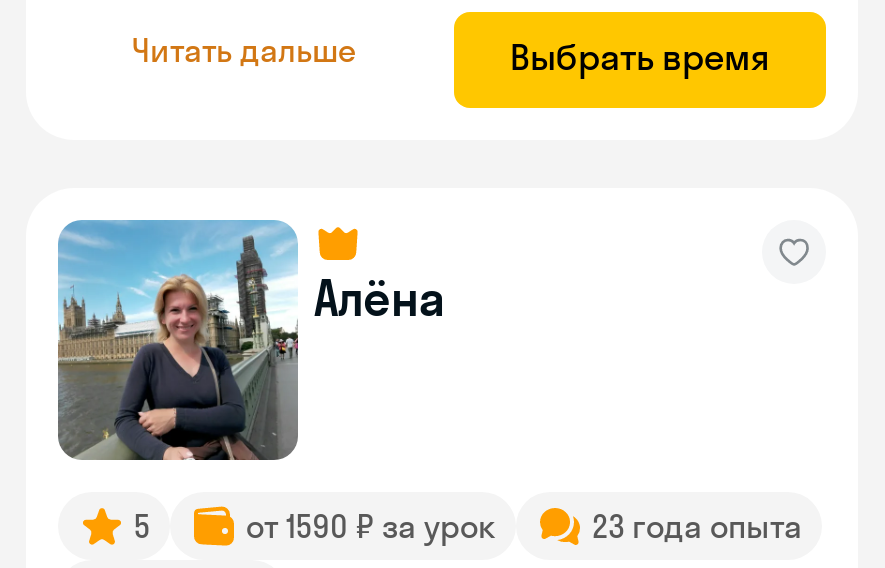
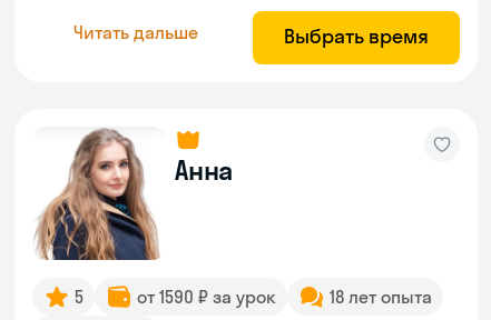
[56,218,444,462] [image] | Алёна -> [32,127,233,261] [image] | Анна
[592,506,802,546] 23 года опыта -> [330,286,432,308] 18 лет опыта

